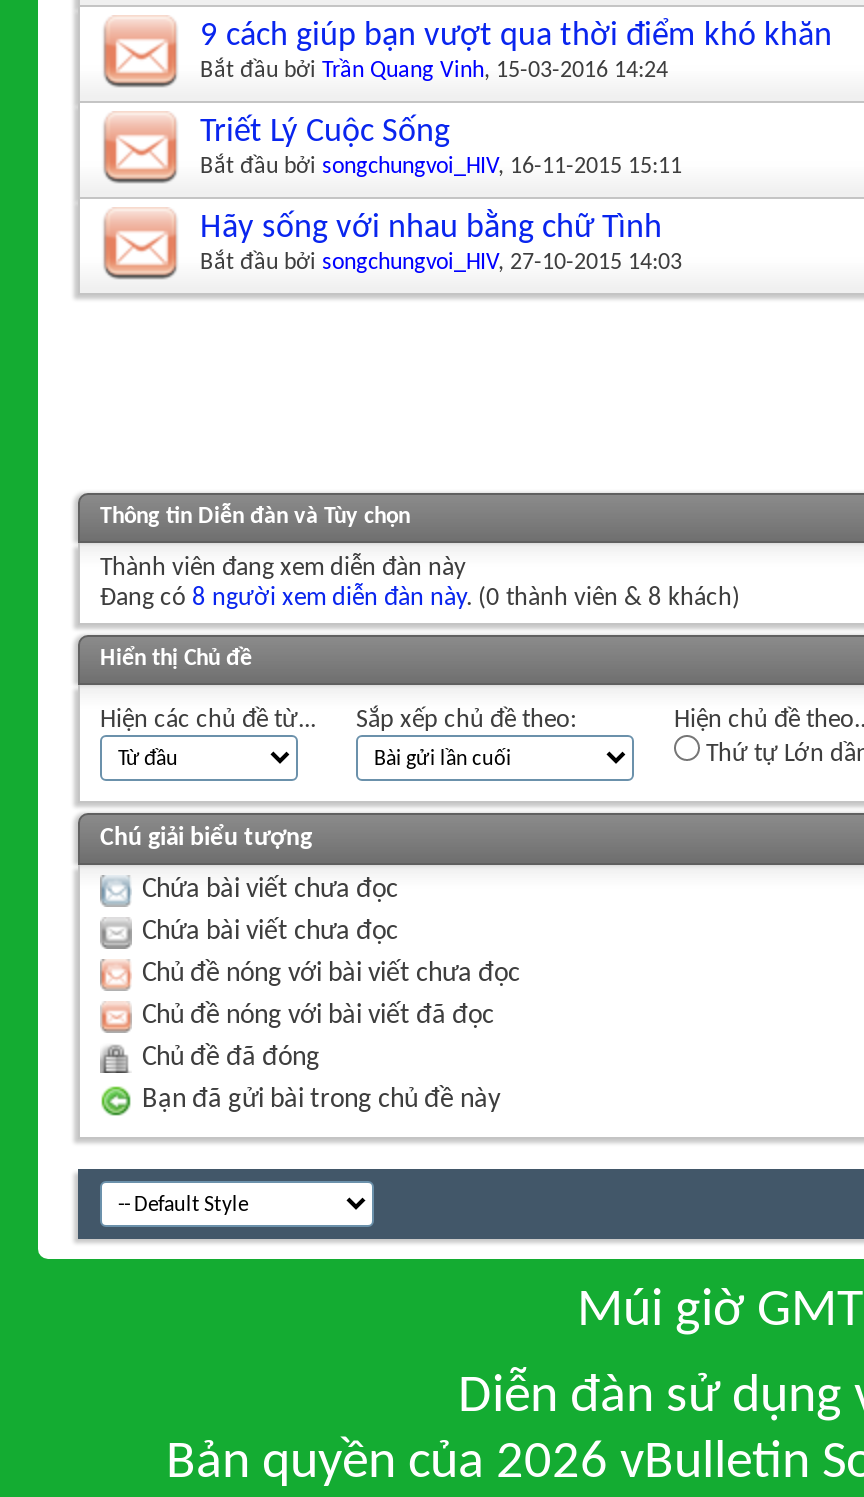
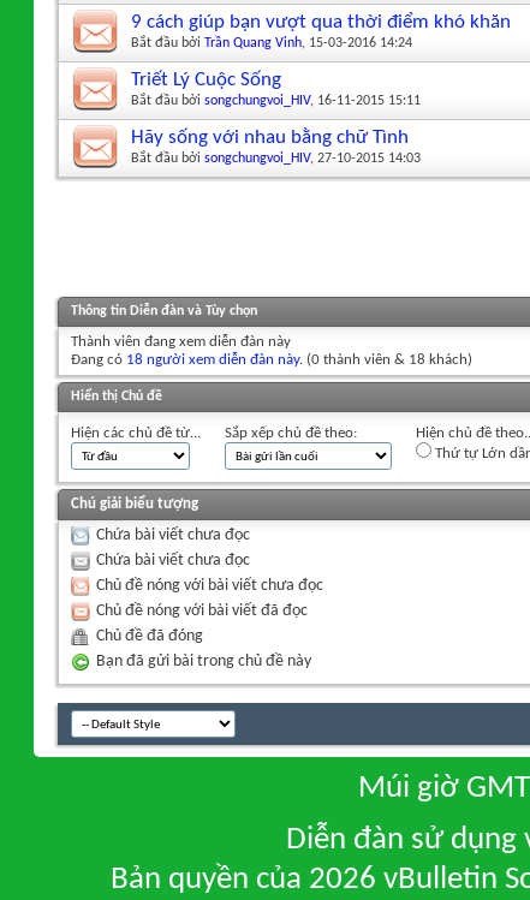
[100,585,740,611] Đang có 8 người xem diễn đàn này. (0 thành viên & 8 khách) -> [71,352,472,368] Đang có 18 người xem diễn đàn này. (0 thành viên & 18 khách)

